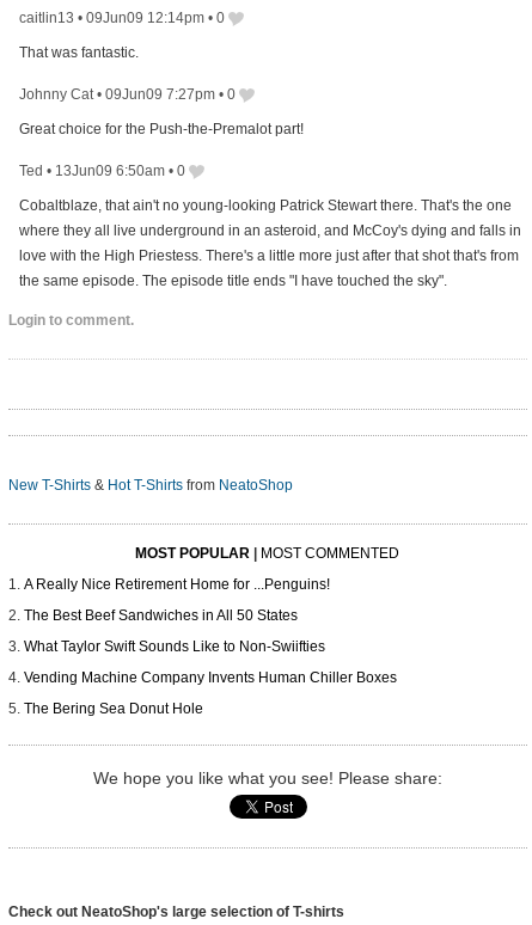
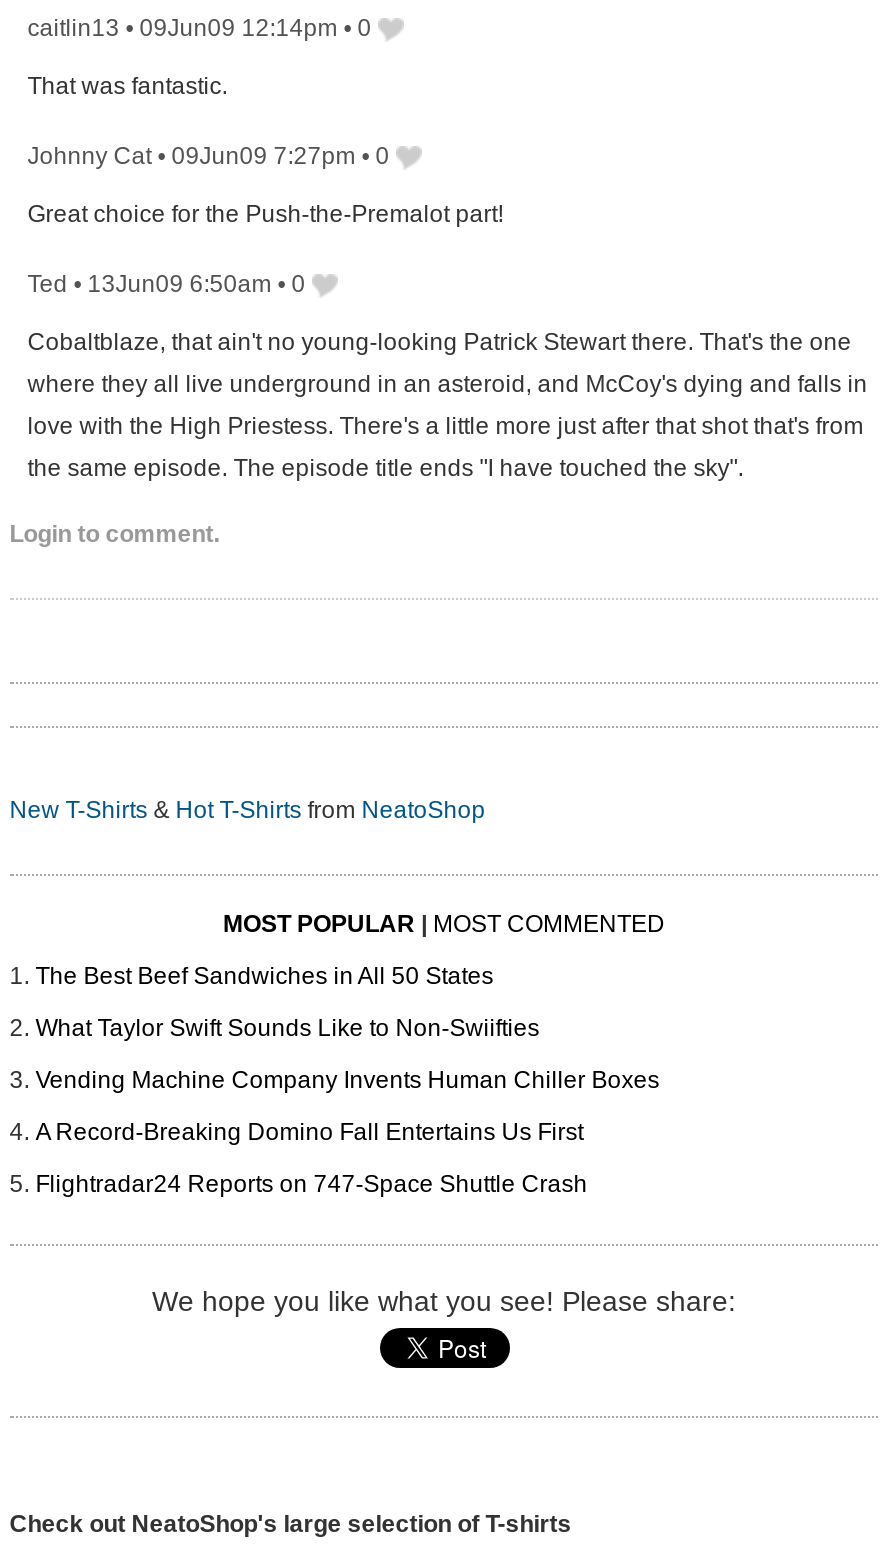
[24,577,330,593] A Really Nice Retirement Home for ...Penguins! -> none
moved [24,608,397,687] -> [35,963,659,1095]: The Best Beef Sandwiches in All 50 States | What Taylor Swift Sounds Like to Non-Swiifties | Vending Machine Company Invents Human Chiller Boxes
[24,701,203,718] The Bering Sea Donut Hole -> [35,1119,587,1199] A Record-Breaking Domino Fall Entertains Us First | Flightradar24 Reports on 747-Space Shuttle Crash

